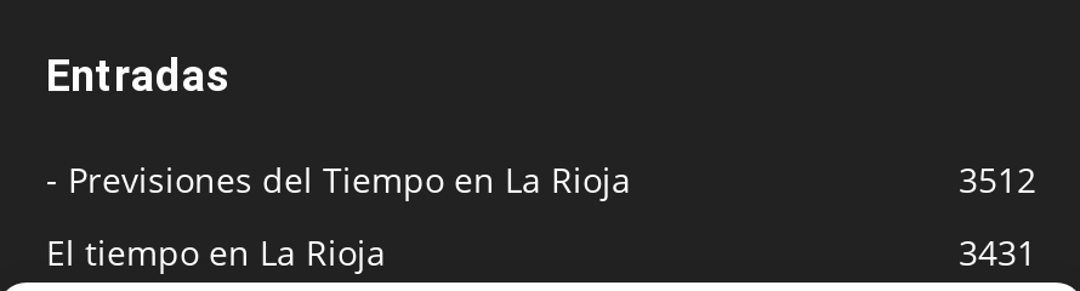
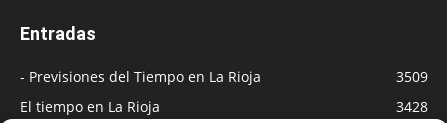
[959,155,1036,201] 3512 -> [396,67,428,86] 3509
[959,227,1036,274] 3431 -> [396,97,428,116] 3428

